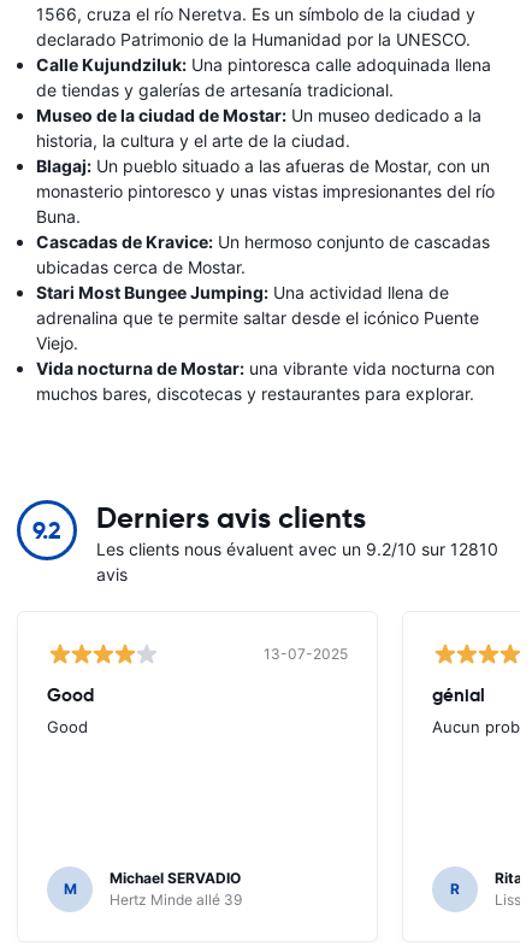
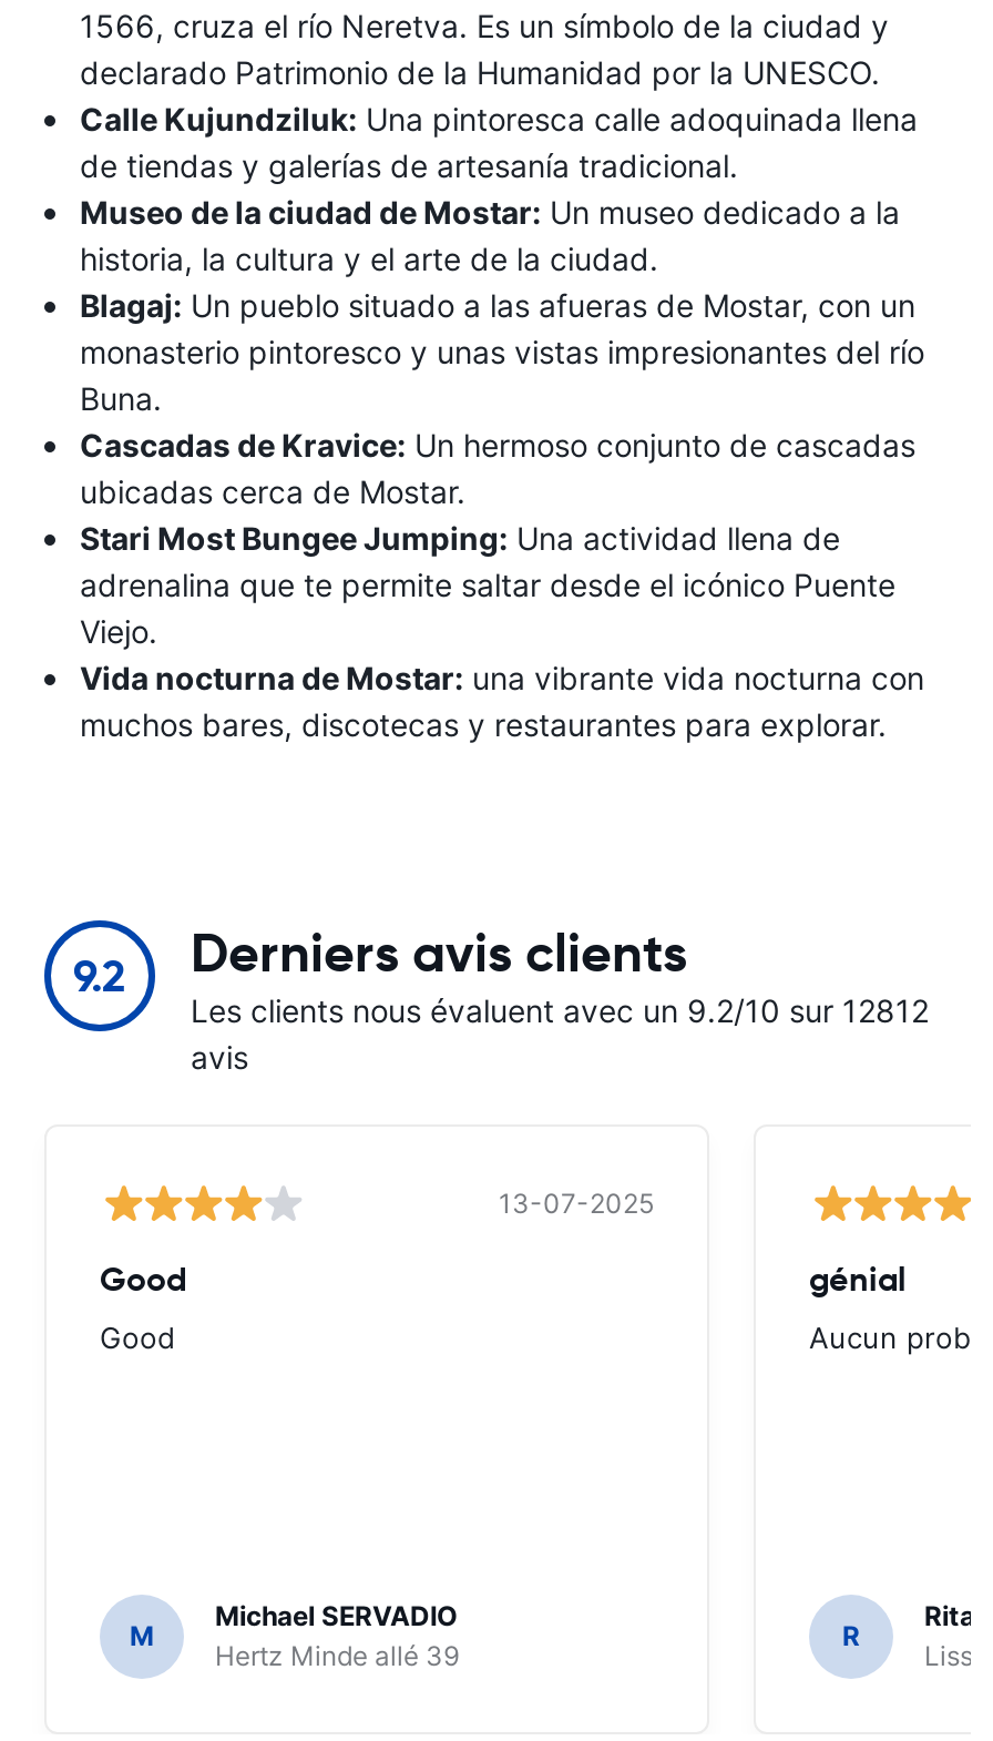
[96,539,498,559] Les clients nous évaluent avec un 9.2/10 sur 12810 -> [191,991,929,1029] Les clients nous évaluent avec un 9.2/10 sur 12812

